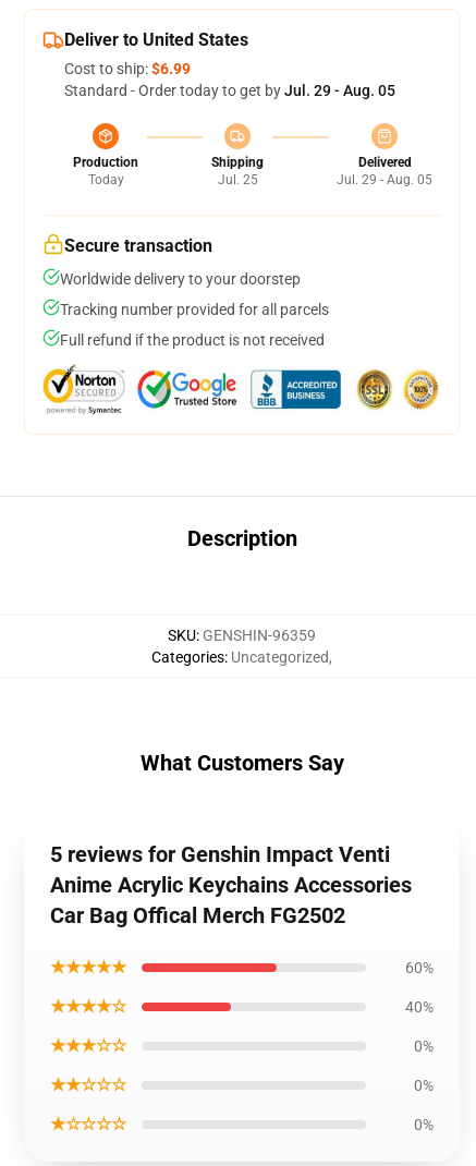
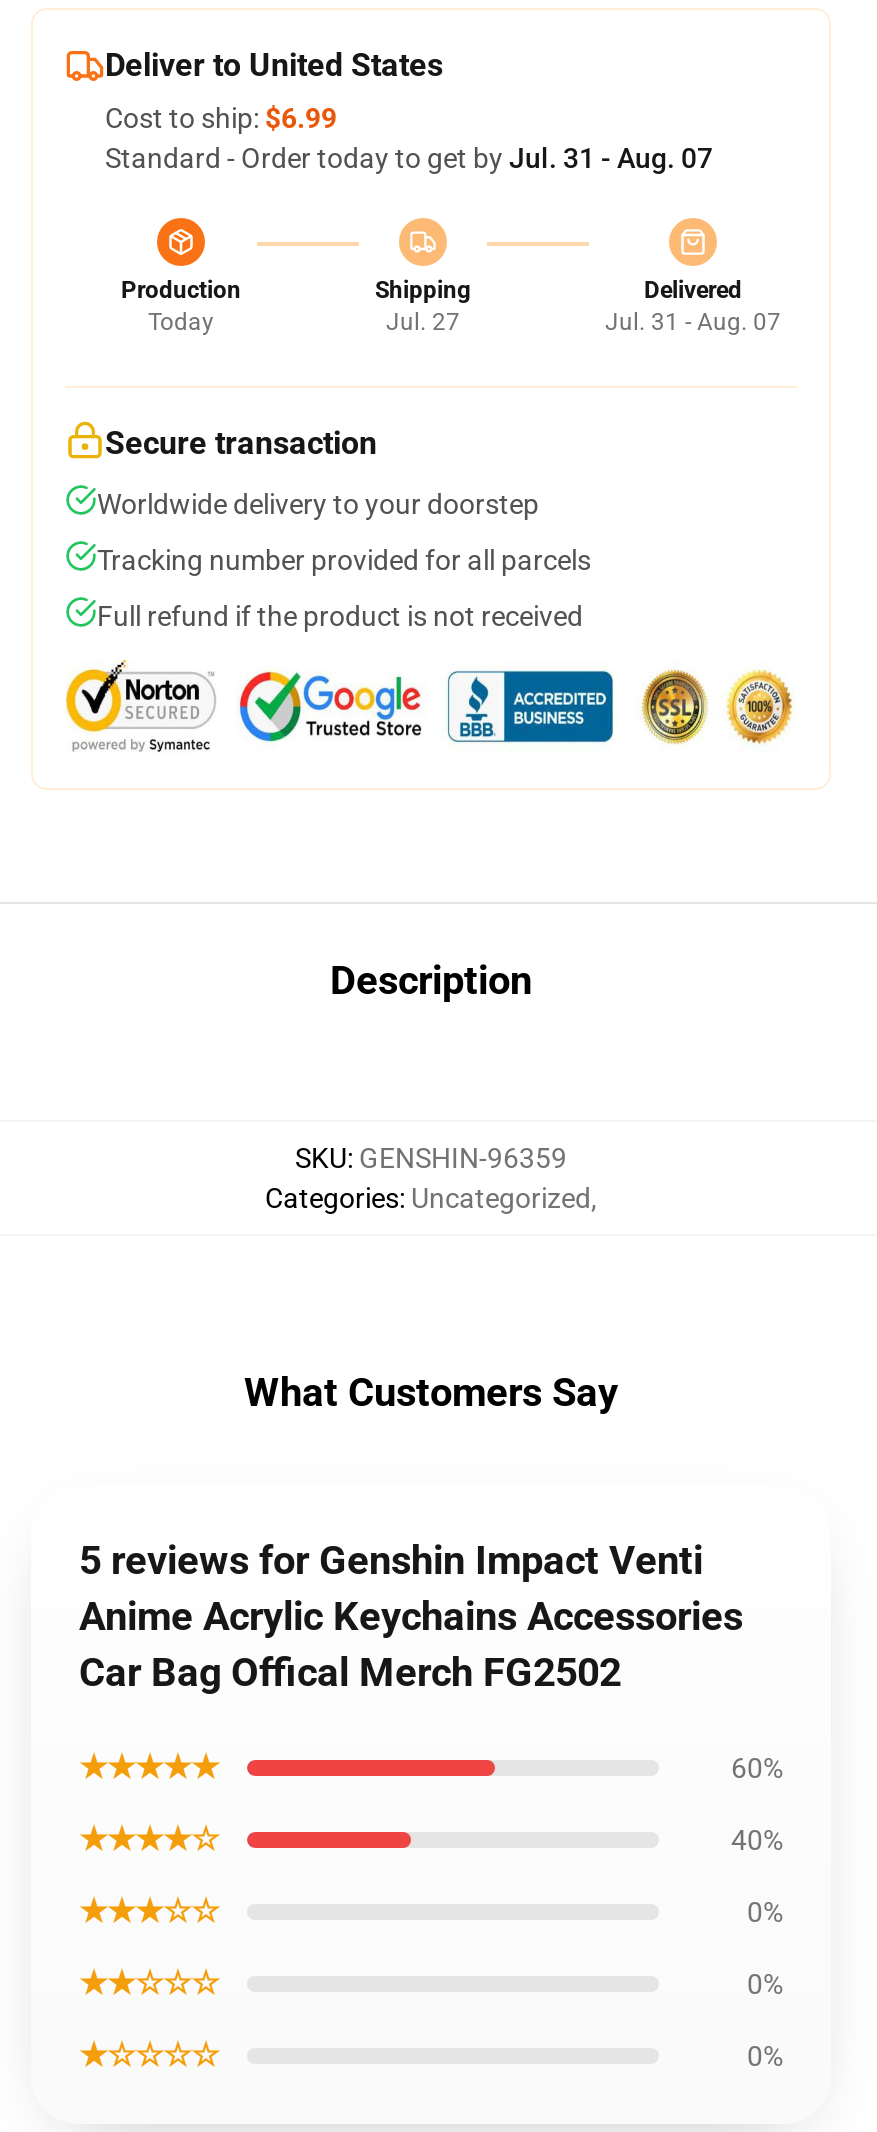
[64,82,395,99] Standard - Order today to get by Jul. 29 - Aug. 05 -> [105,142,713,174] Standard - Order today to get by Jul. 31 - Aug. 07
[217,172,258,187] Jul. 25 -> [386,308,460,336] Jul. 27
[337,172,432,187] Jul. 29 - Aug. 05 -> [605,308,781,336] Jul. 31 - Aug. 07

